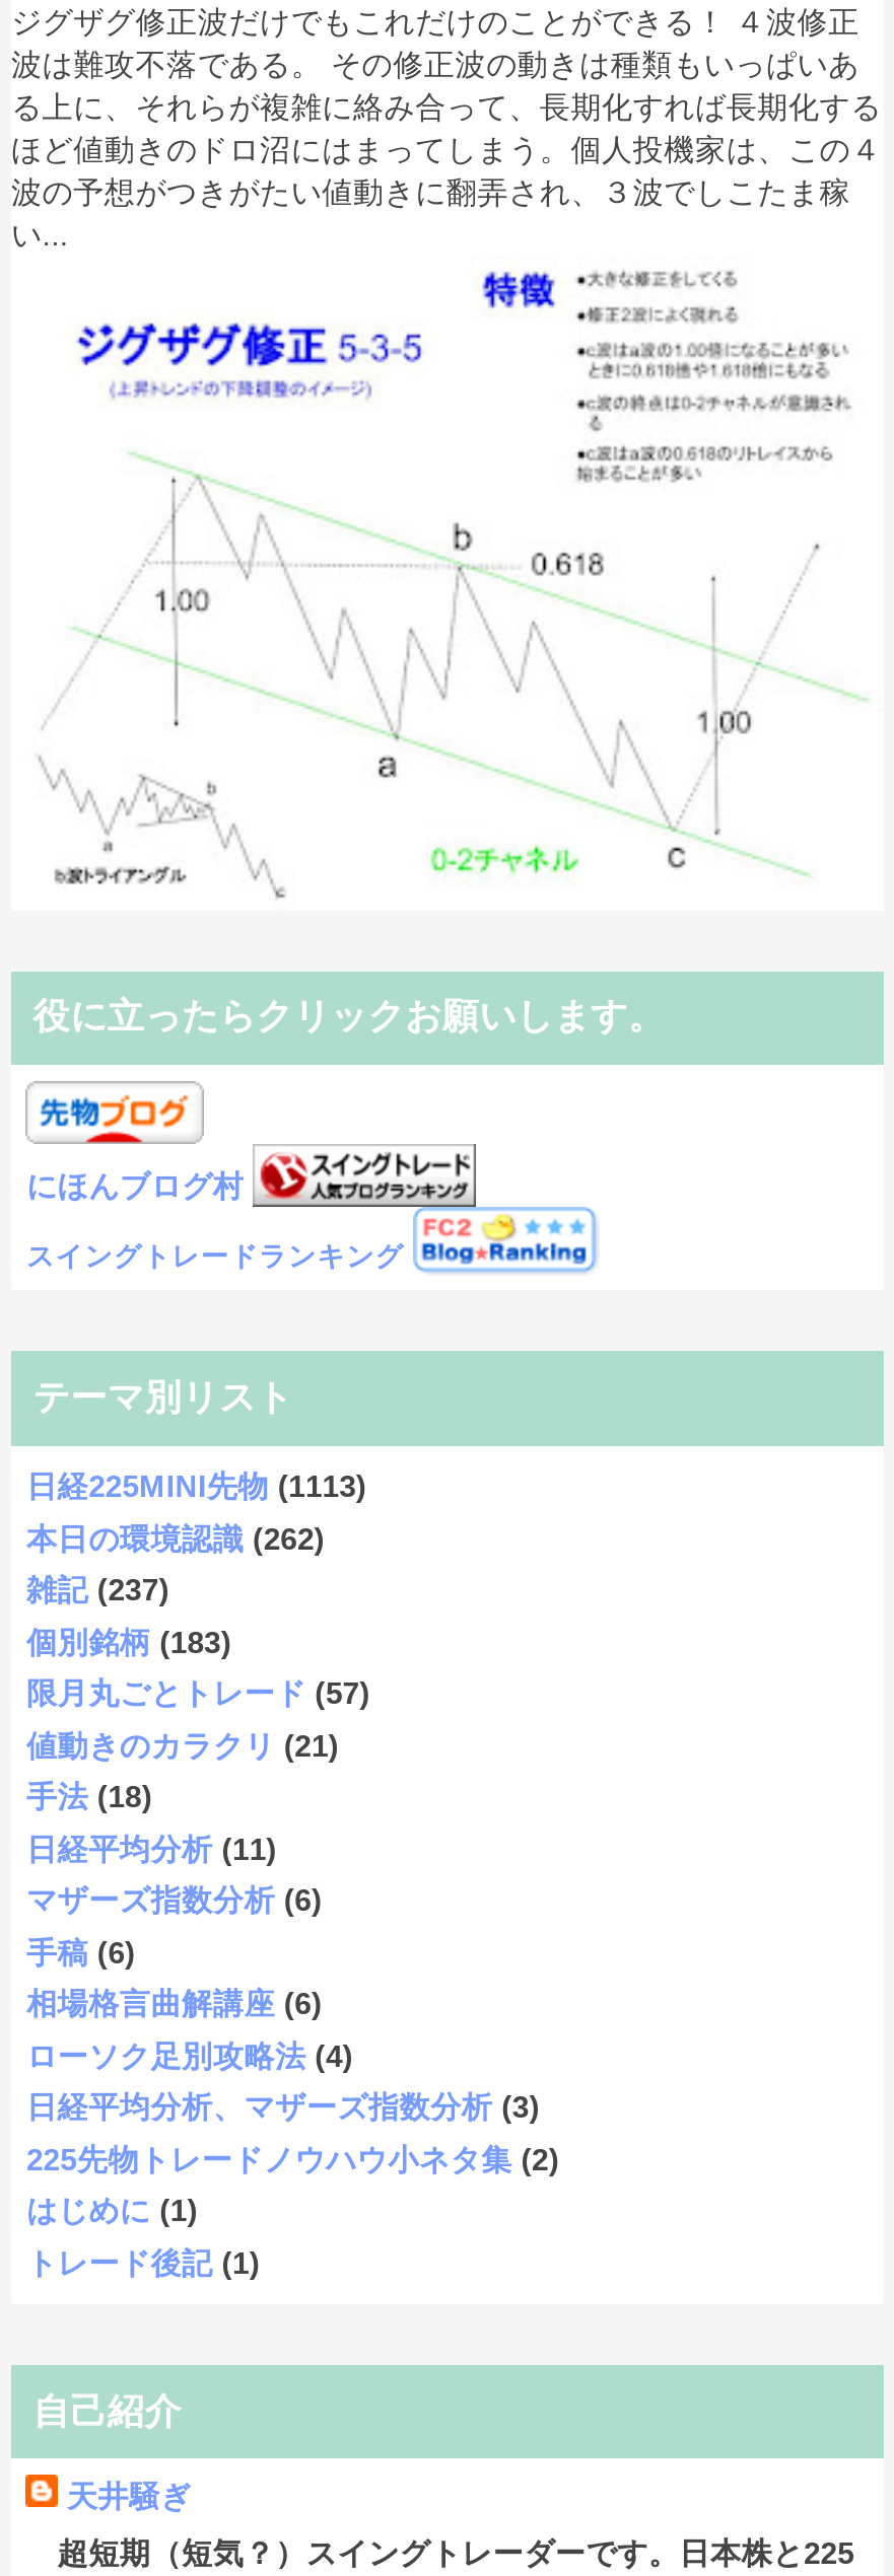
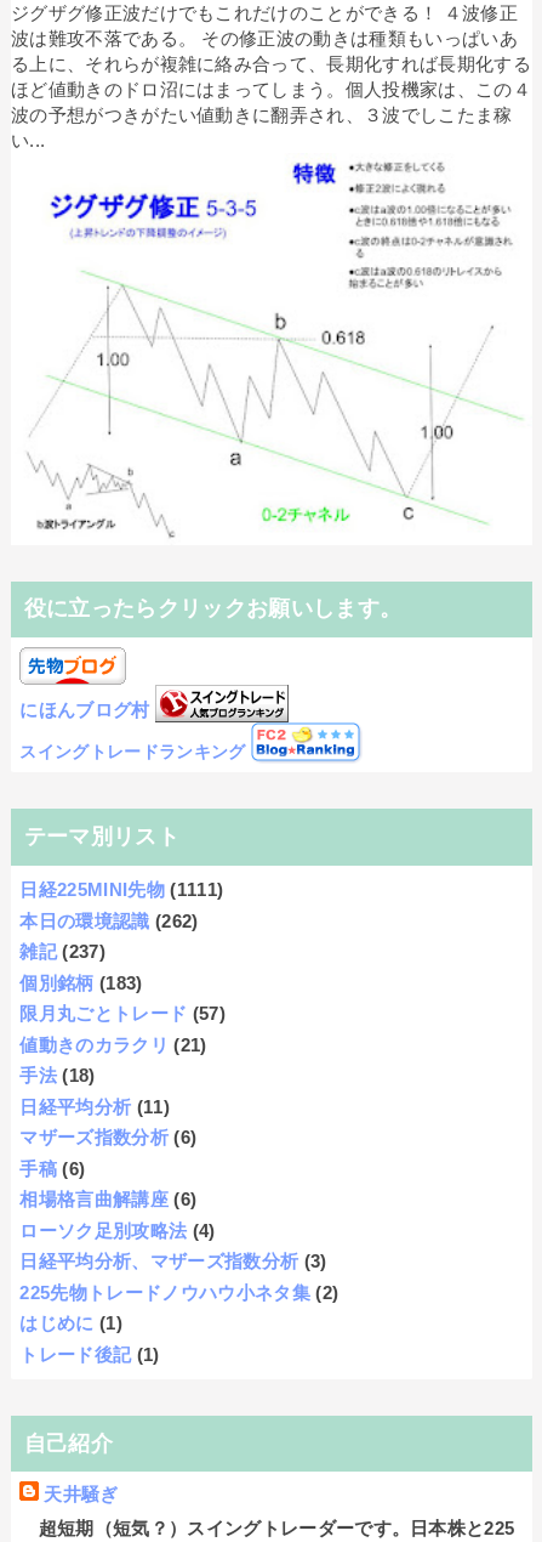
[26,1469,367,1503] 日経225MINI先物 (1113) -> [20,879,223,900] 日経225MINI先物 (1111)

